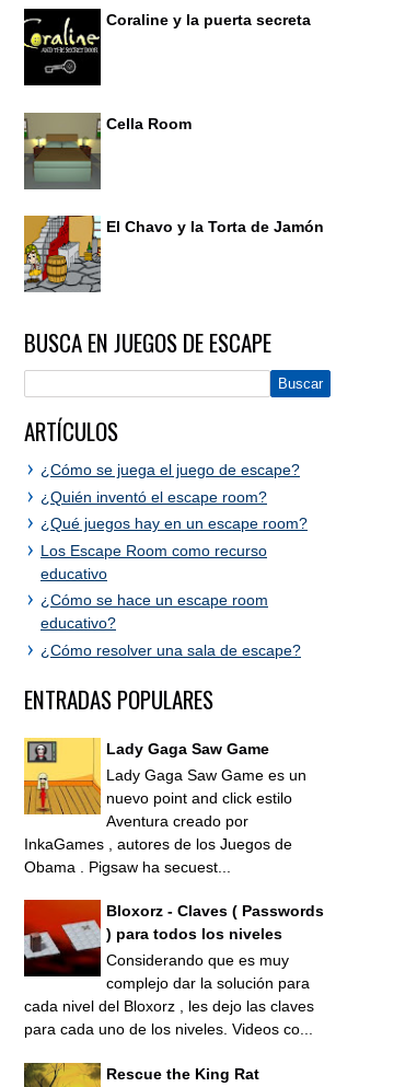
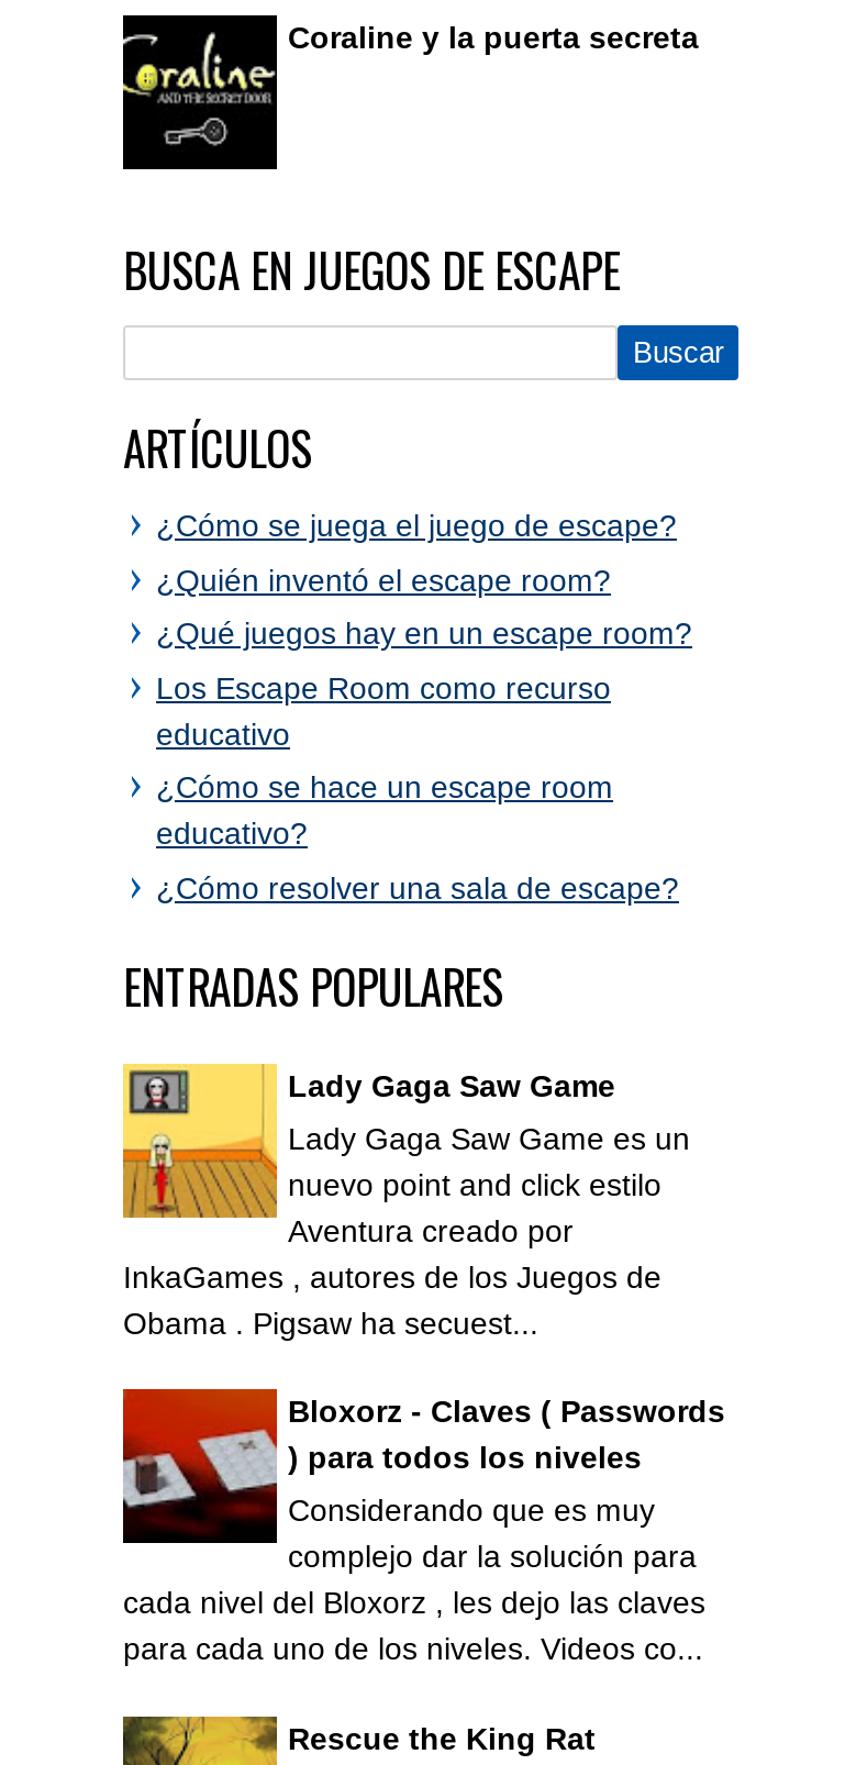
[23,112,192,189] [image] | Cella Room -> none
[23,215,324,292] [image] | El Chavo y la Torta de Jamón -> none

